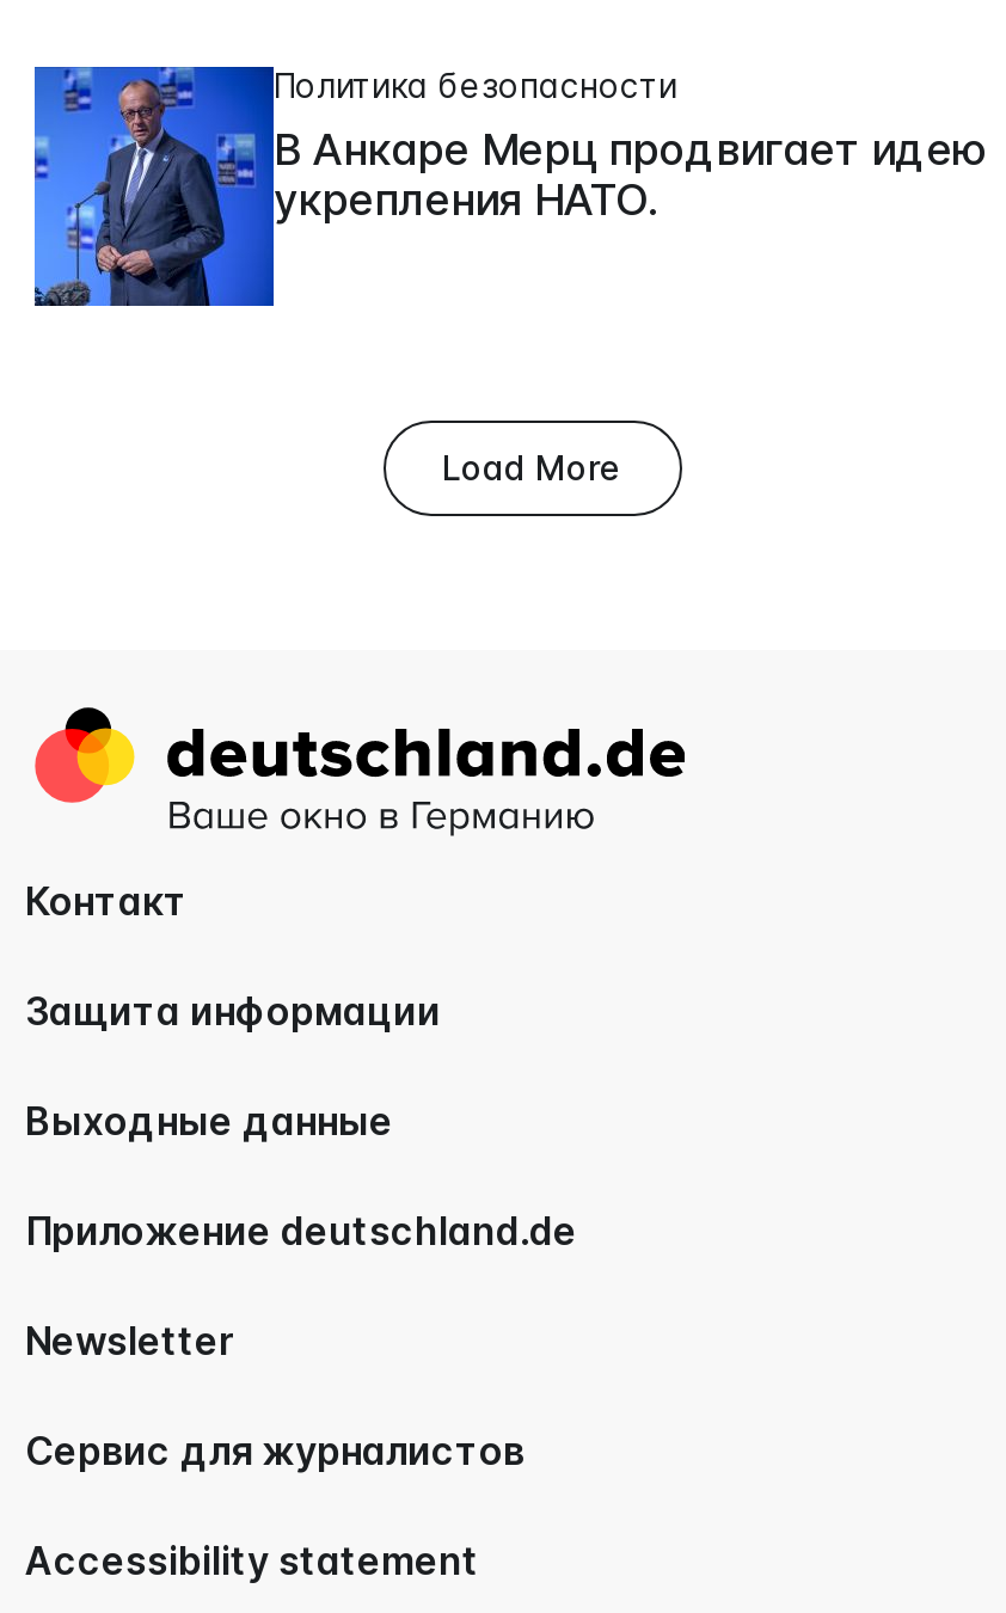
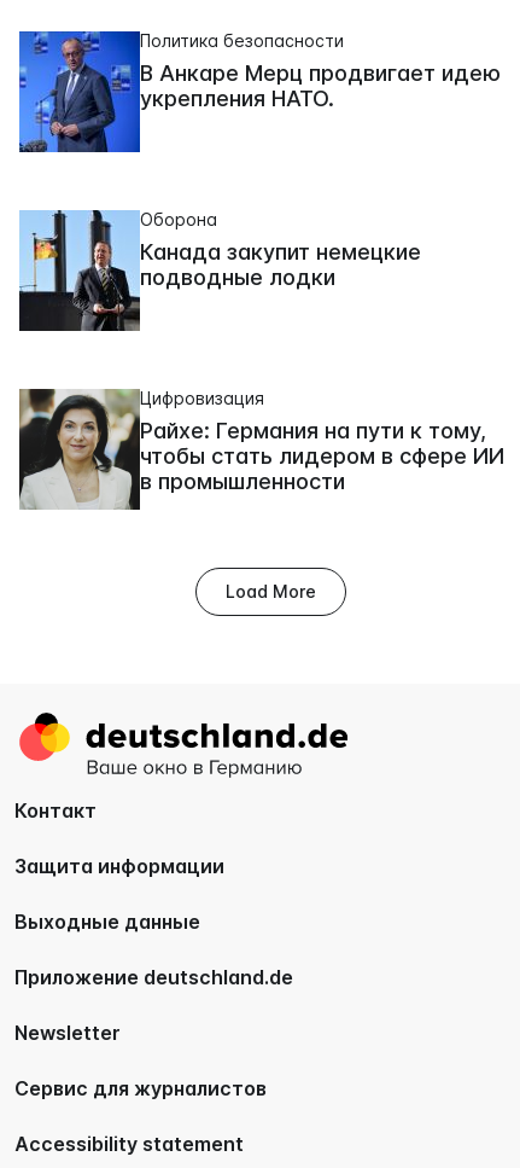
none -> [18,209,421,332] [image] | Оборона | Канада закупит немецкие | подводные лодки
none -> [18,388,504,511] [image] | Цифровизация | Райхе: Германия на пути к тому, | чтобы стать лидером в сфере ИИ | в промышленности

